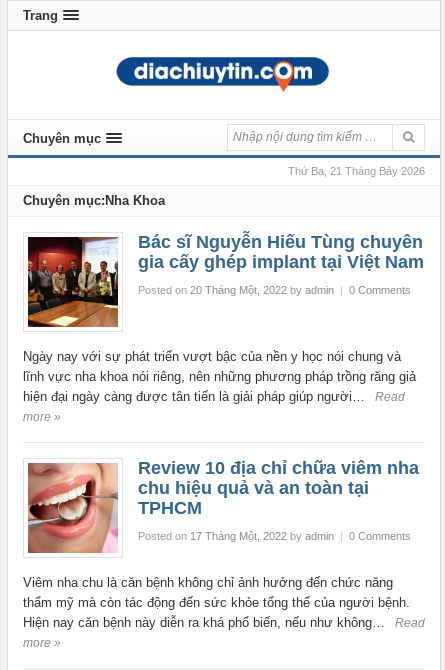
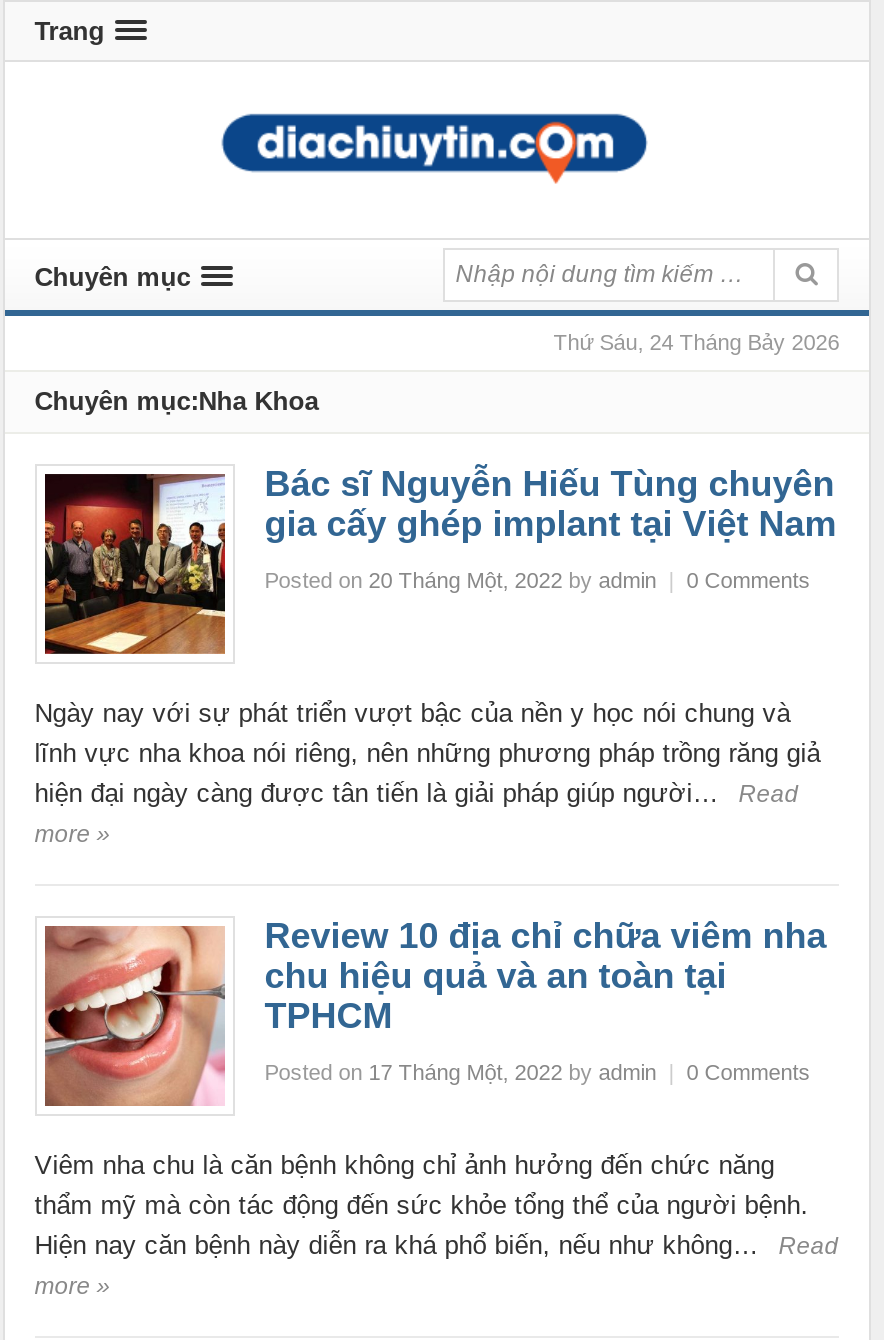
[288,165,425,177] Thứ Ba, 21 Tháng Bảy 2026 -> [554,330,840,354] Thứ Sáu, 24 Tháng Bảy 2026

